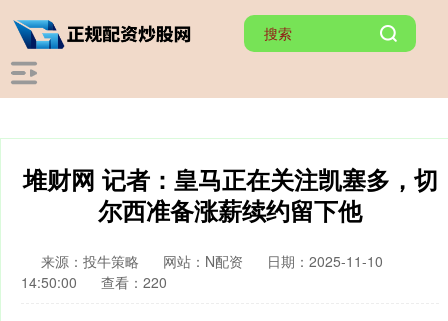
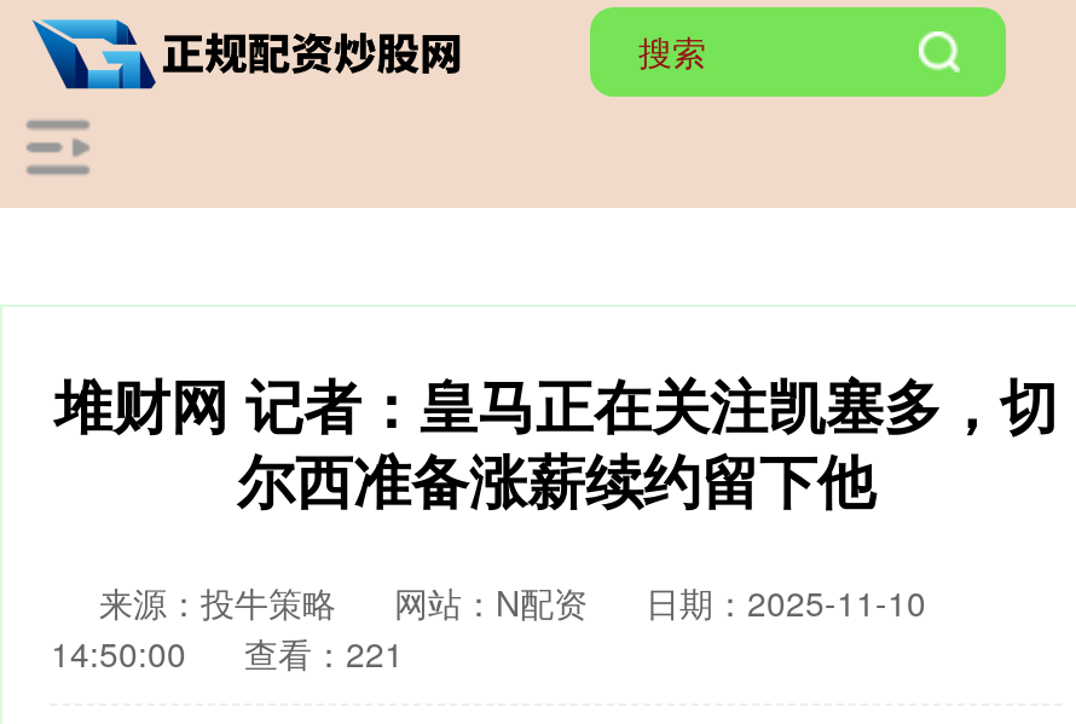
[21,272,167,292] 14:50:00 查看：220 -> [51,629,404,677] 14:50:00 查看：221

